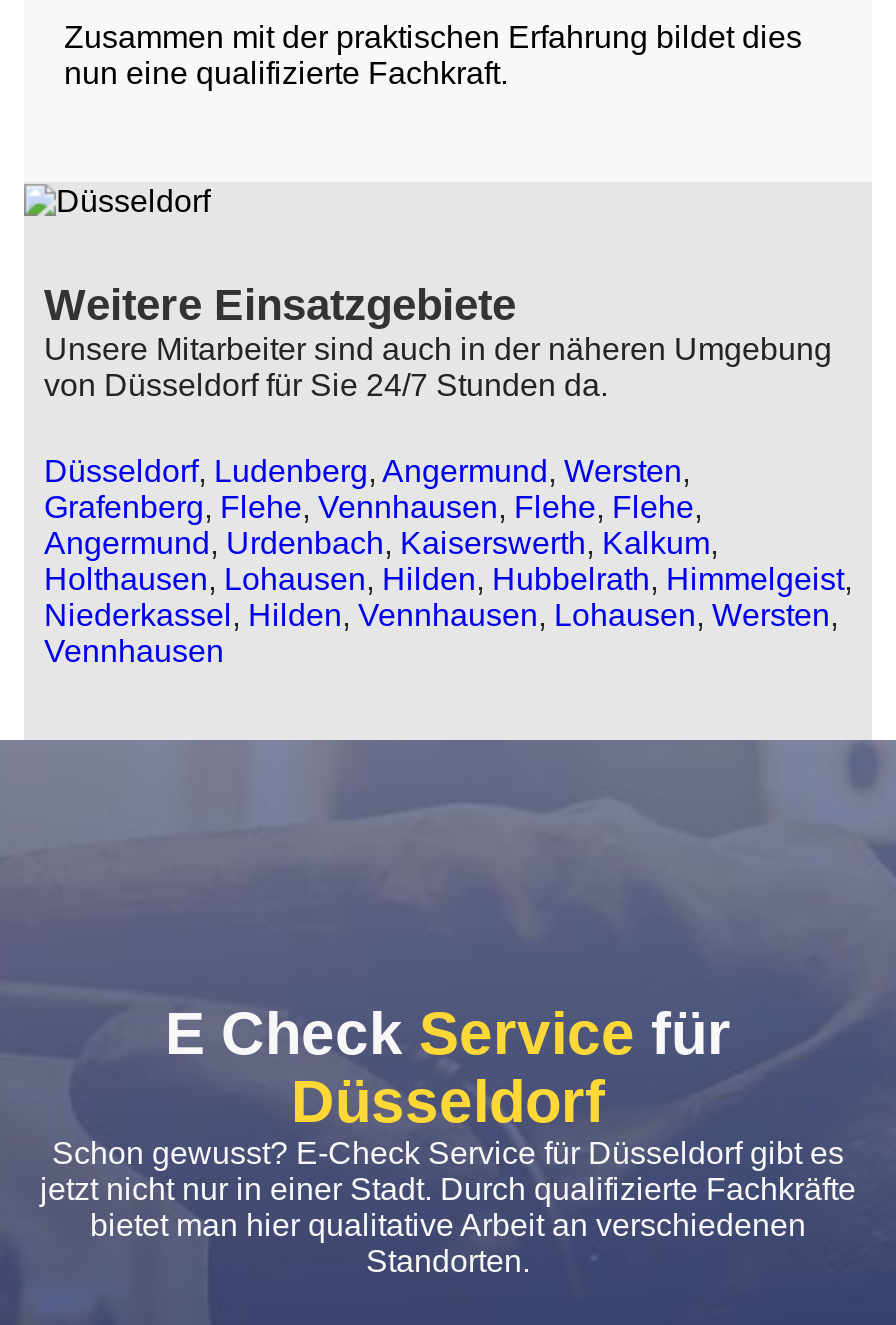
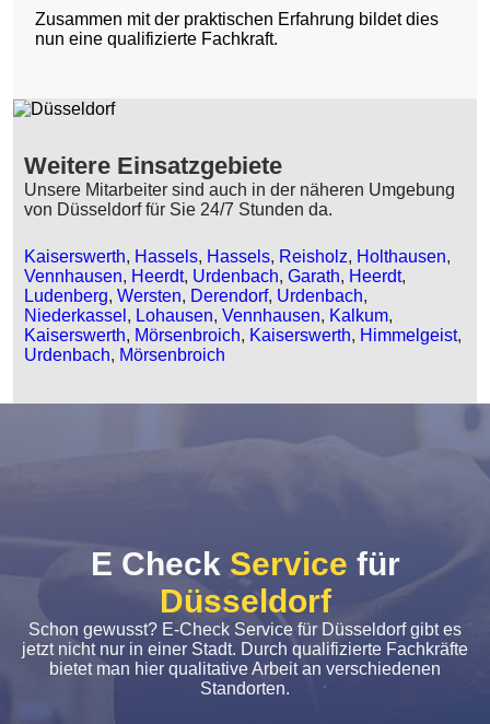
[44,454,852,668] Düsseldorf, Ludenberg, Angermund, Wersten, | Grafenberg, Flehe, Vennhausen, Flehe, Flehe, | Angermund, Urdenbach, Kaiserswerth, Kalkum, | Holthausen, Lohausen, Hilden, Hubbelrath, Himmelgeist, | Niederkassel, Hilden, Vennhausen, Lohausen, Wersten, | Vennhausen -> [24,247,462,364] Kaiserswerth, Hassels, Hassels, Reisholz, Holthausen, | Vennhausen, Heerdt, Urdenbach, Garath, Heerdt, | Ludenberg, Wersten, Derendorf, Urdenbach, | Niederkassel, Lohausen, Vennhausen, Kalkum, | Kaiserswerth, Mörsenbroich, Kaiserswerth, Himmelgeist, | Urdenbach, Mörsenbroich

